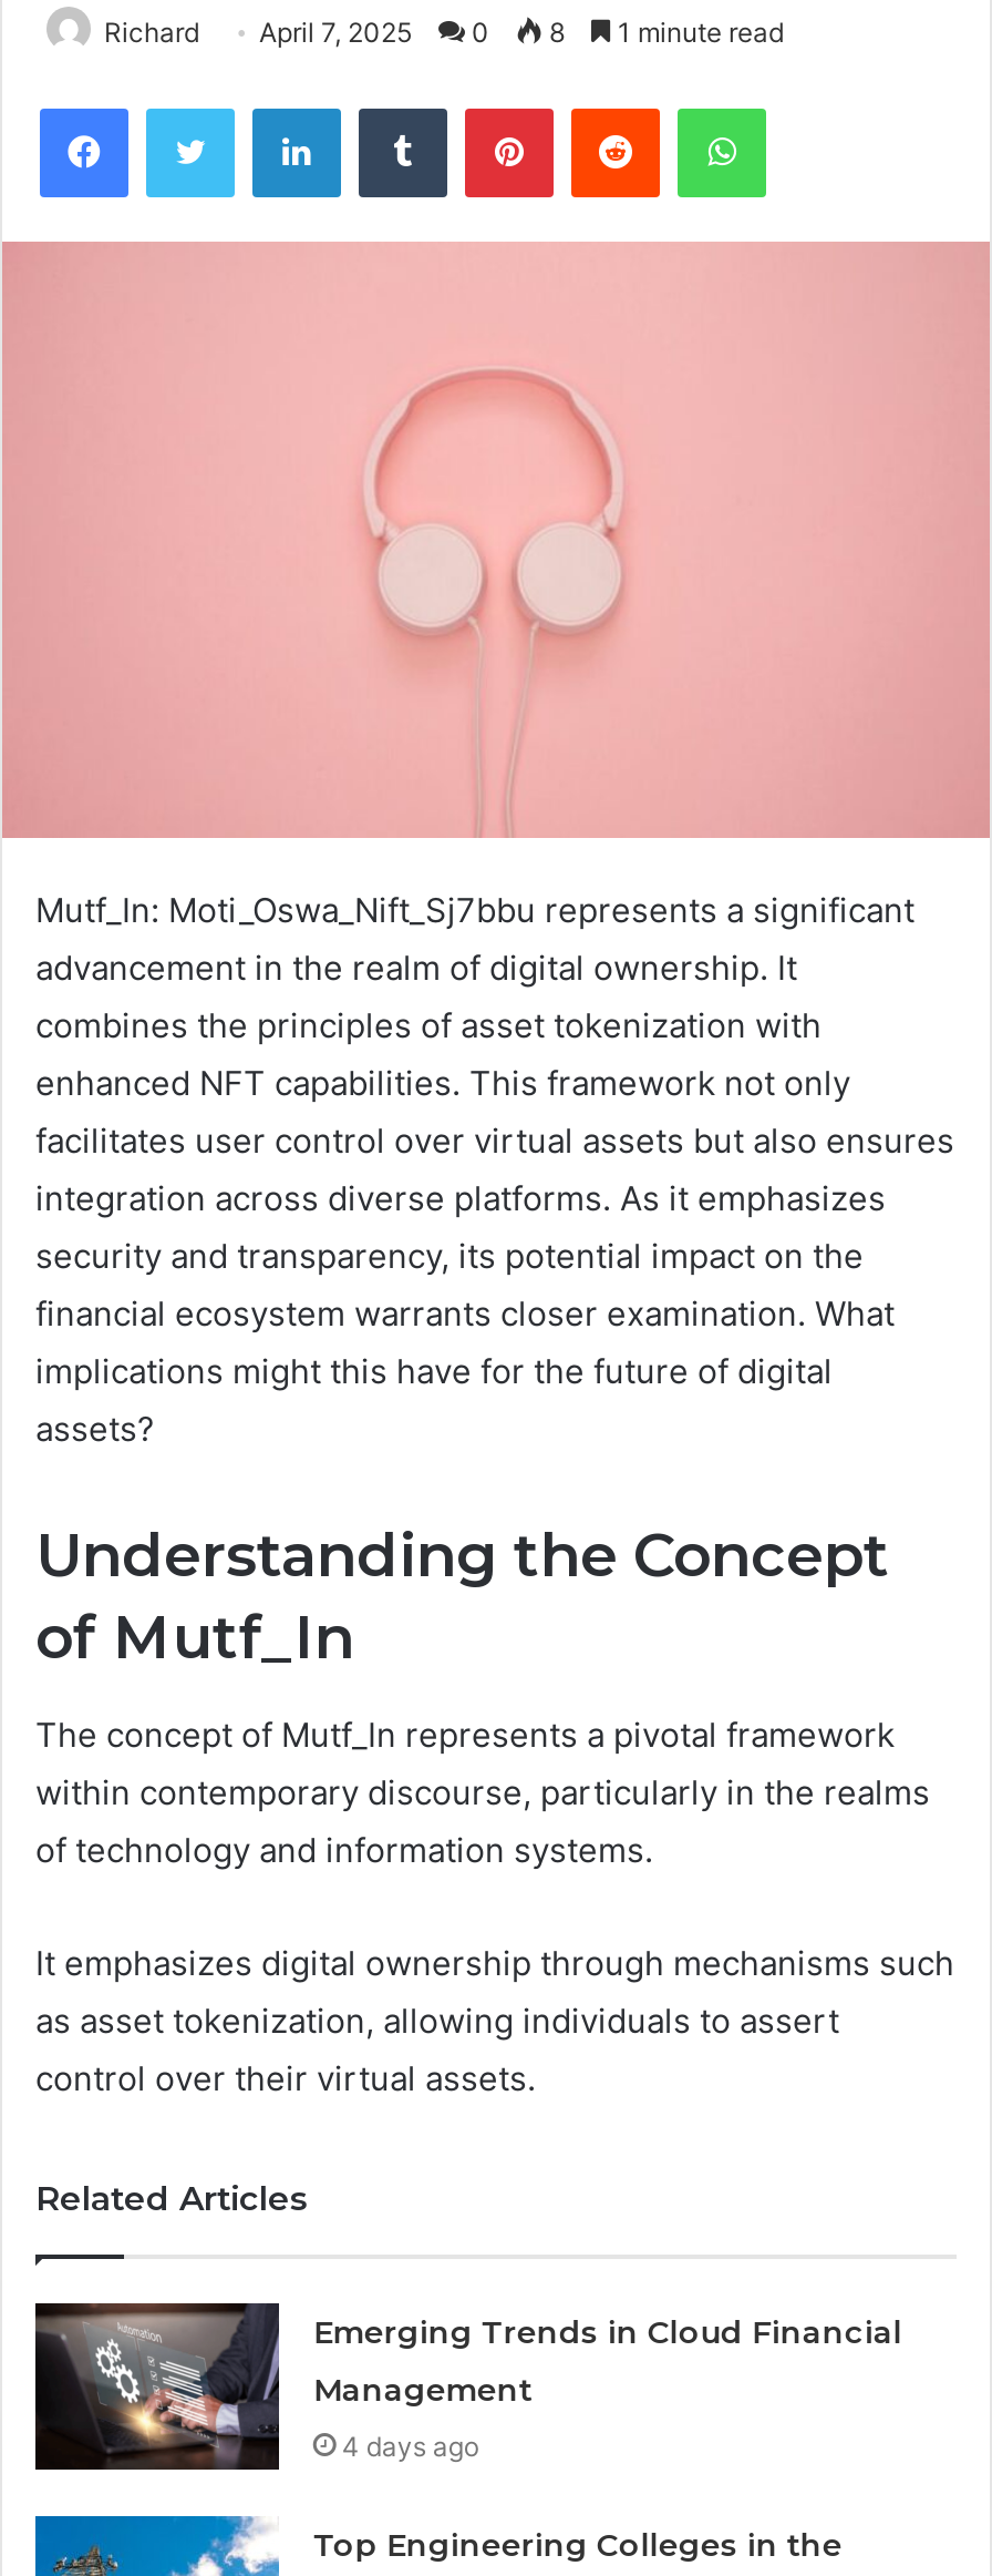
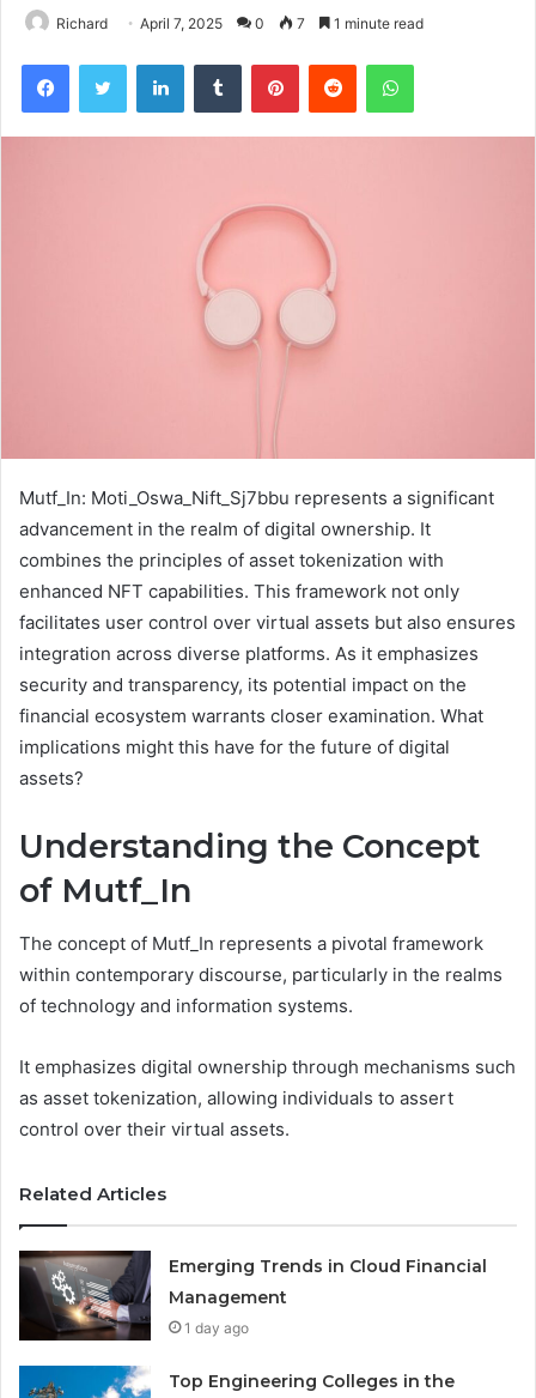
[104,16,784,49] Richard April 7, 2025 0 8 1 minute read -> [56,15,424,33] Richard April 7, 2025 0 7 1 minute read
[342,2431,479,2464] 4 days ago -> [185,1319,249,1337] 1 day ago

